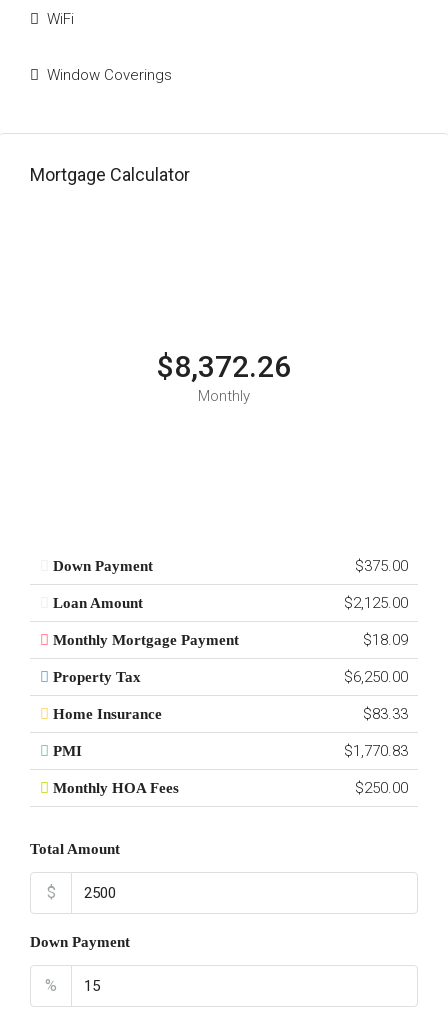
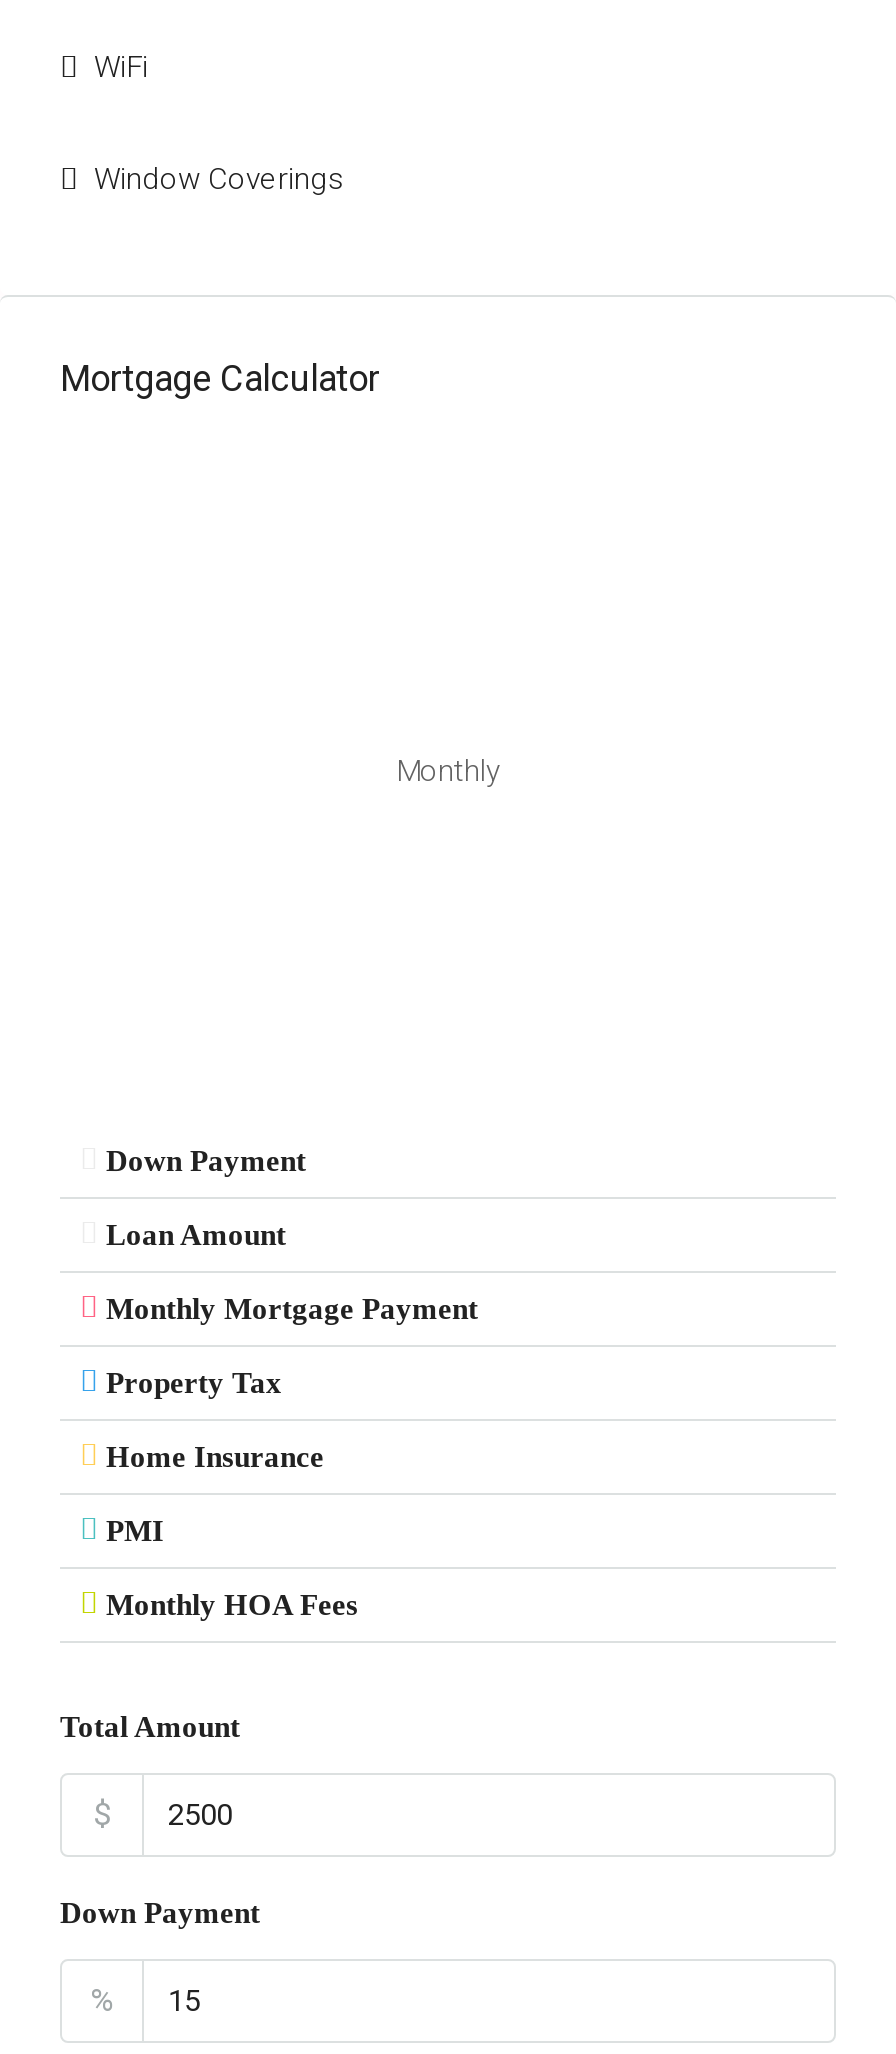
[157,349,291,384] $8,372.26 -> none
moved [198,387,250,405] -> [396,753,500,789]: Monthly
[355,557,408,575] $375.00 -> none
[344,594,408,612] $2,125.00 -> none
[363,631,408,649] $18.09 -> none
[344,668,408,686] $6,250.00 -> none
[363,705,408,723] $83.33 -> none
[344,742,408,760] $1,770.83 -> none
[355,779,408,797] $250.00 -> none

